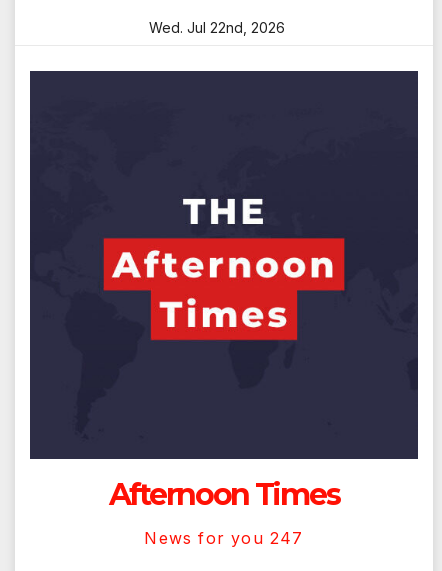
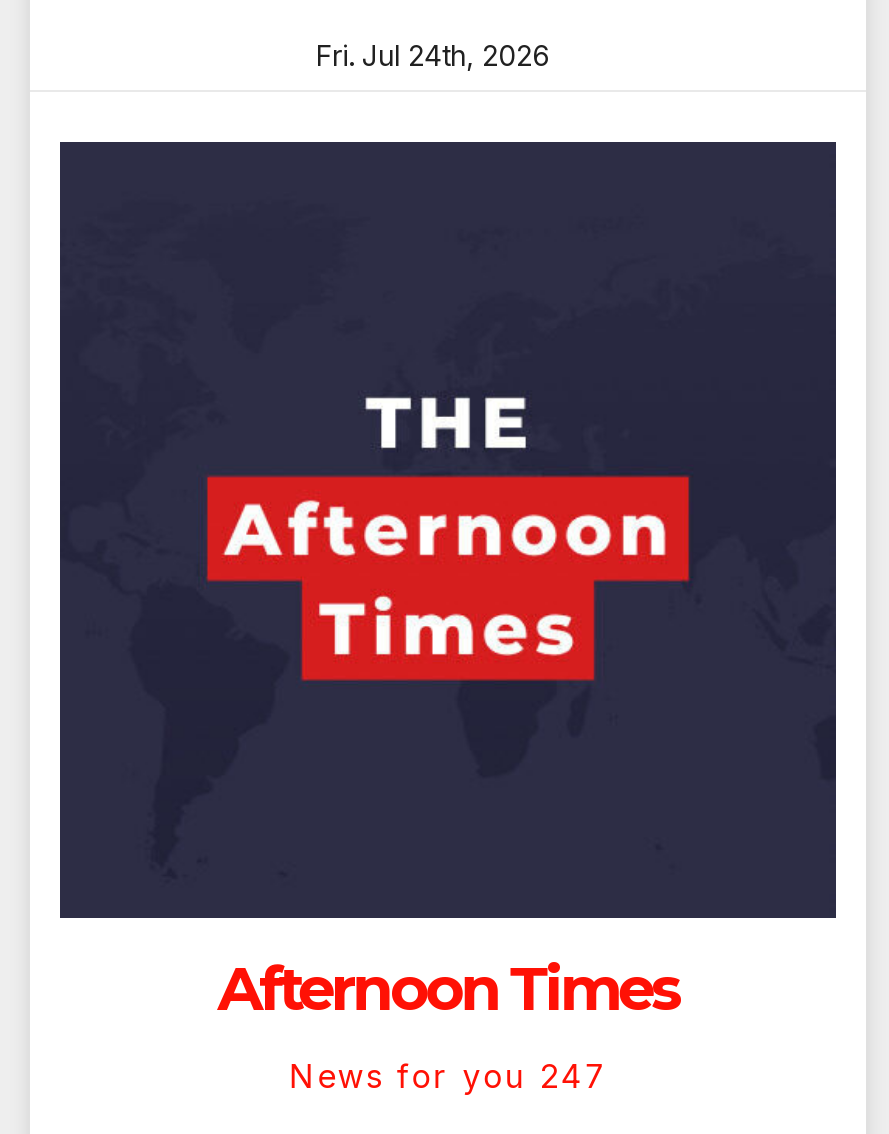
[148,19,284,36] Wed. Jul 22nd, 2026 -> [316,38,550,72] Fri. Jul 24th, 2026

